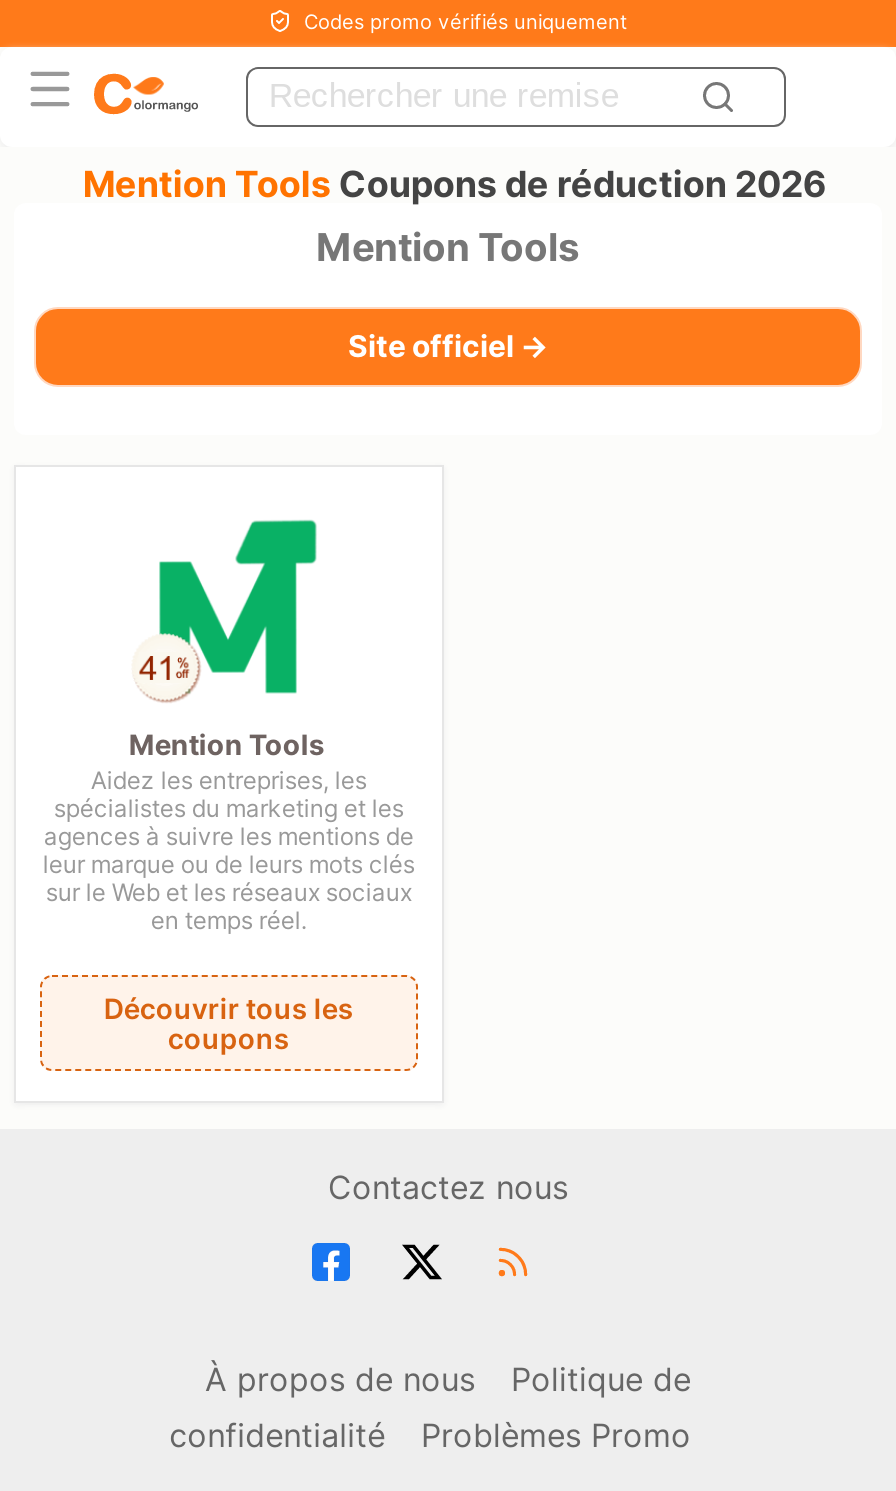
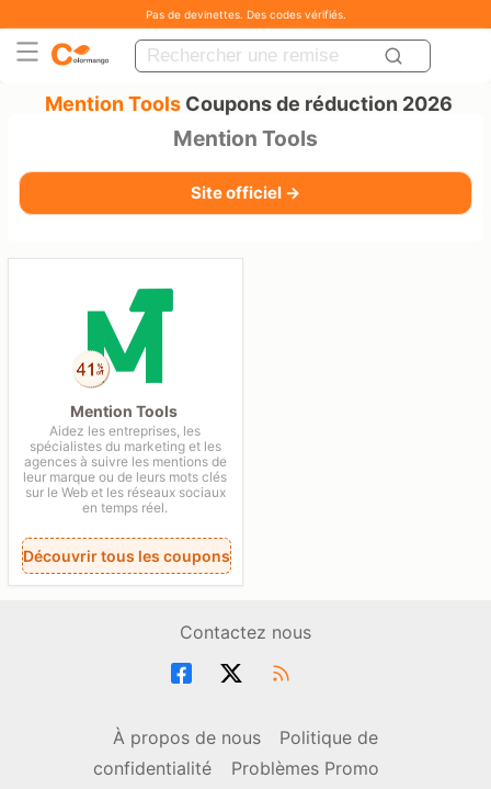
[304,9,628,33] Codes promo vérifiés uniquement -> [145,8,346,21] Pas de devinettes. Des codes vérifiés.

